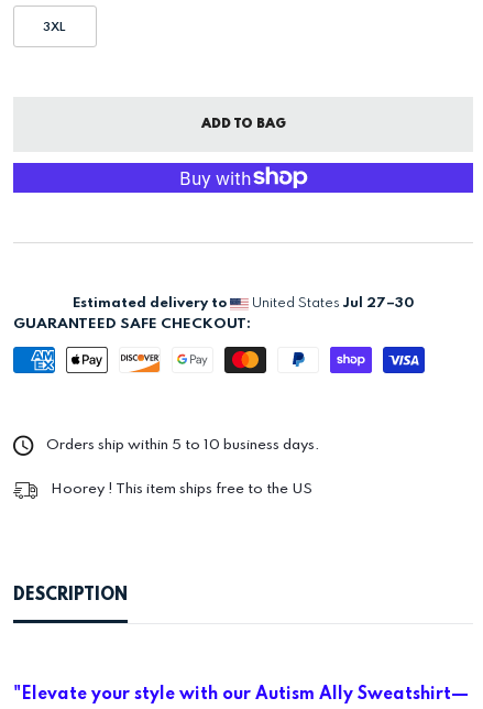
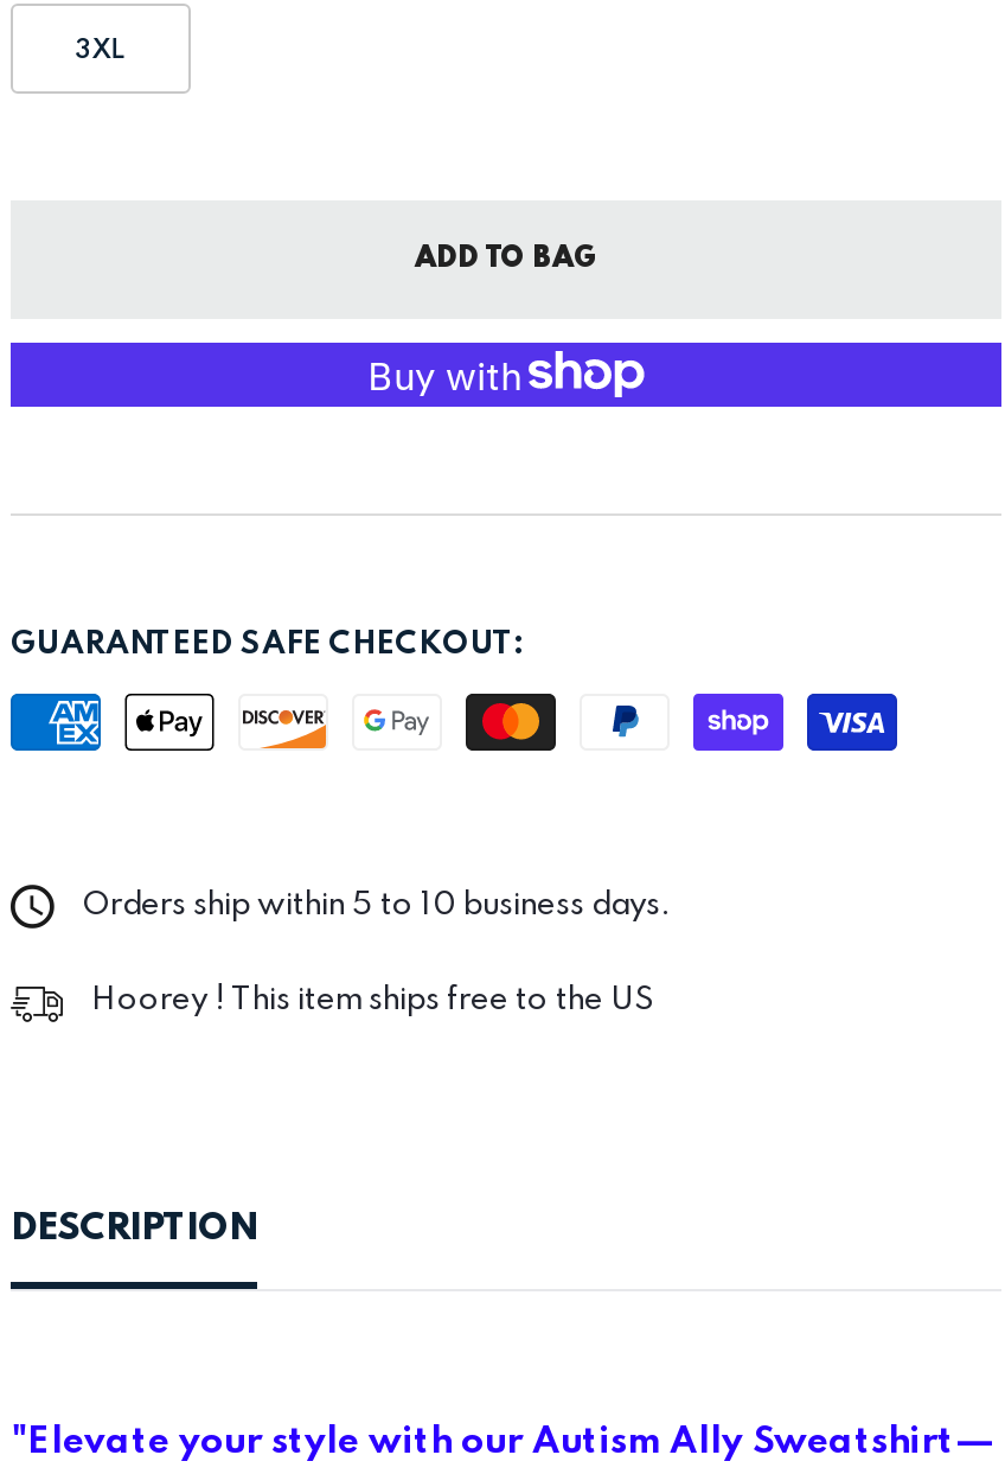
[73,296,414,310] Estimated delivery to | United States Jul 27–30 -> none

